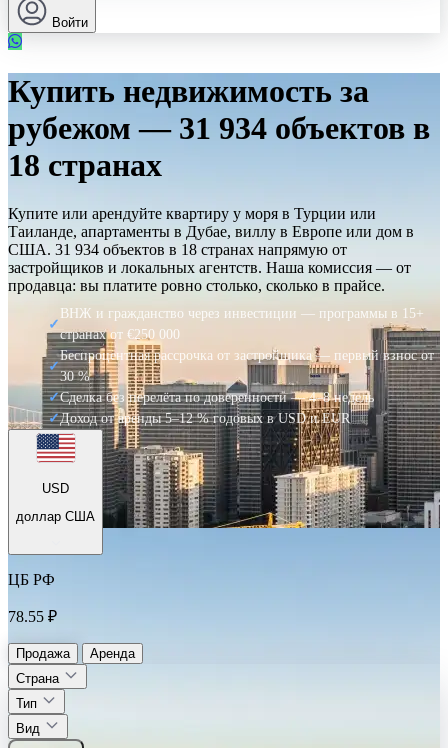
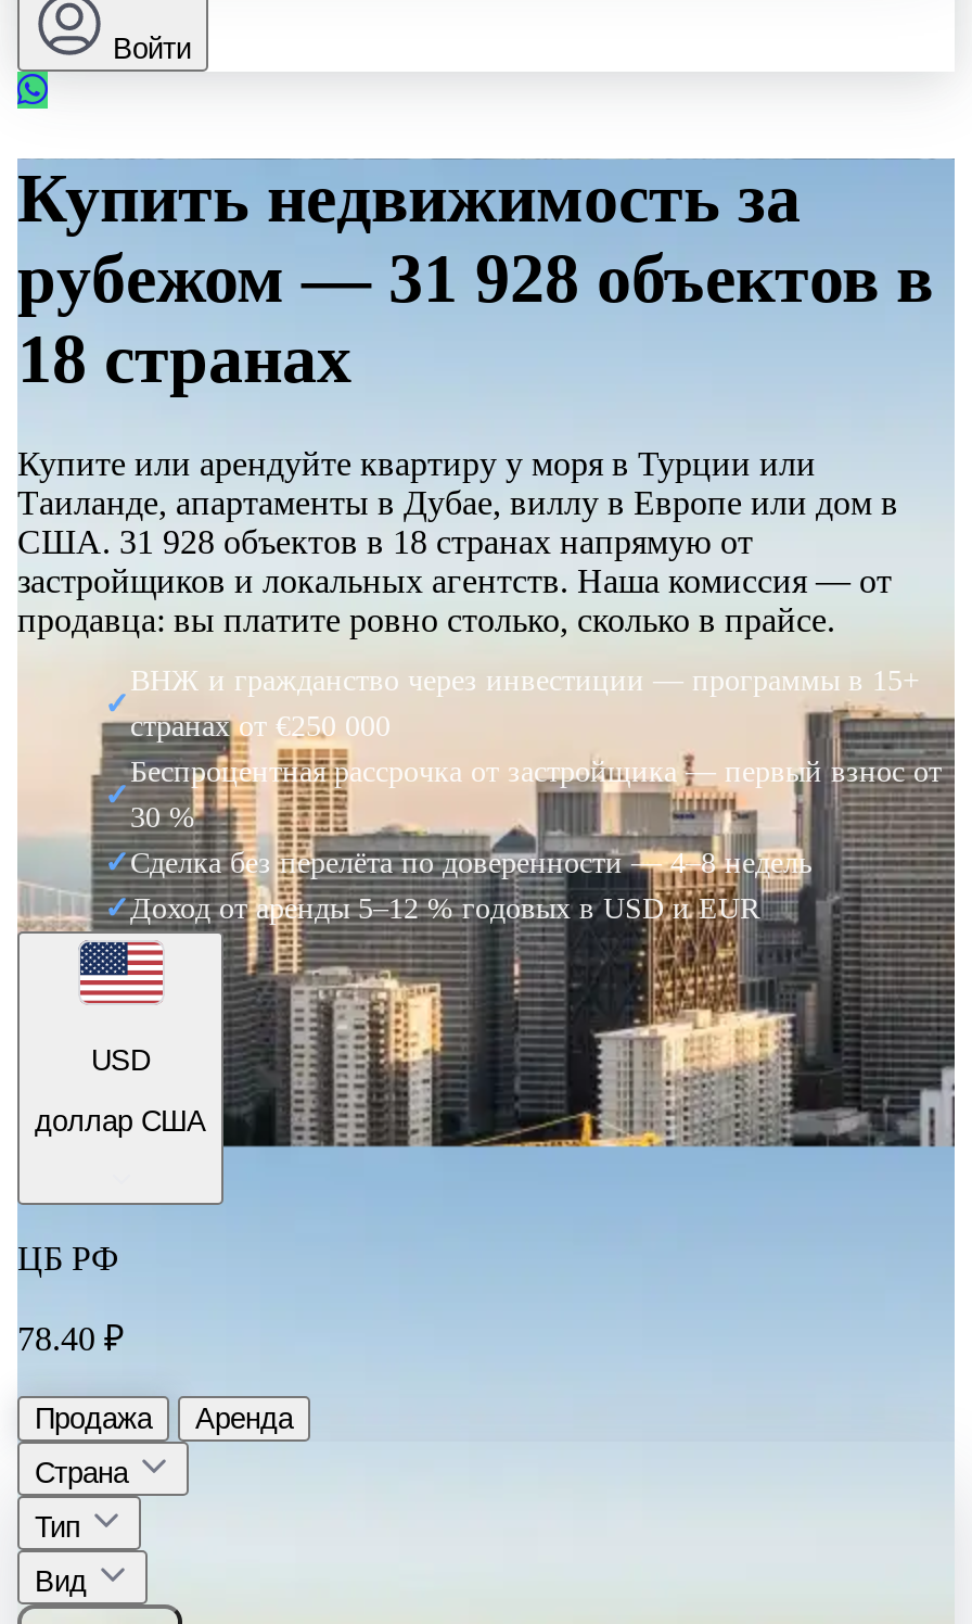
[8,110,430,146] рубежом — 31 934 объектов в -> [17,238,933,317] рубежом — 31 928 объектов в
[8,241,347,258] США. 31 934 объектов в 18 странах напрямую от -> [17,524,753,561] США. 31 928 объектов в 18 странах напрямую от
[8,608,57,625] 78.55 ₽ -> [17,1320,124,1357] 78.40 ₽

